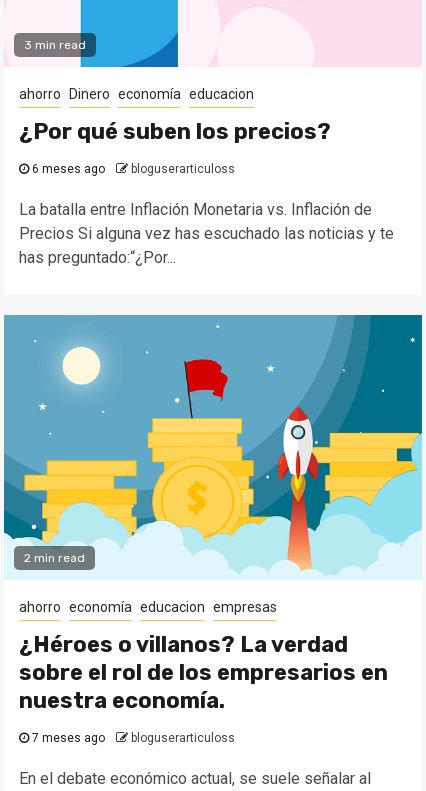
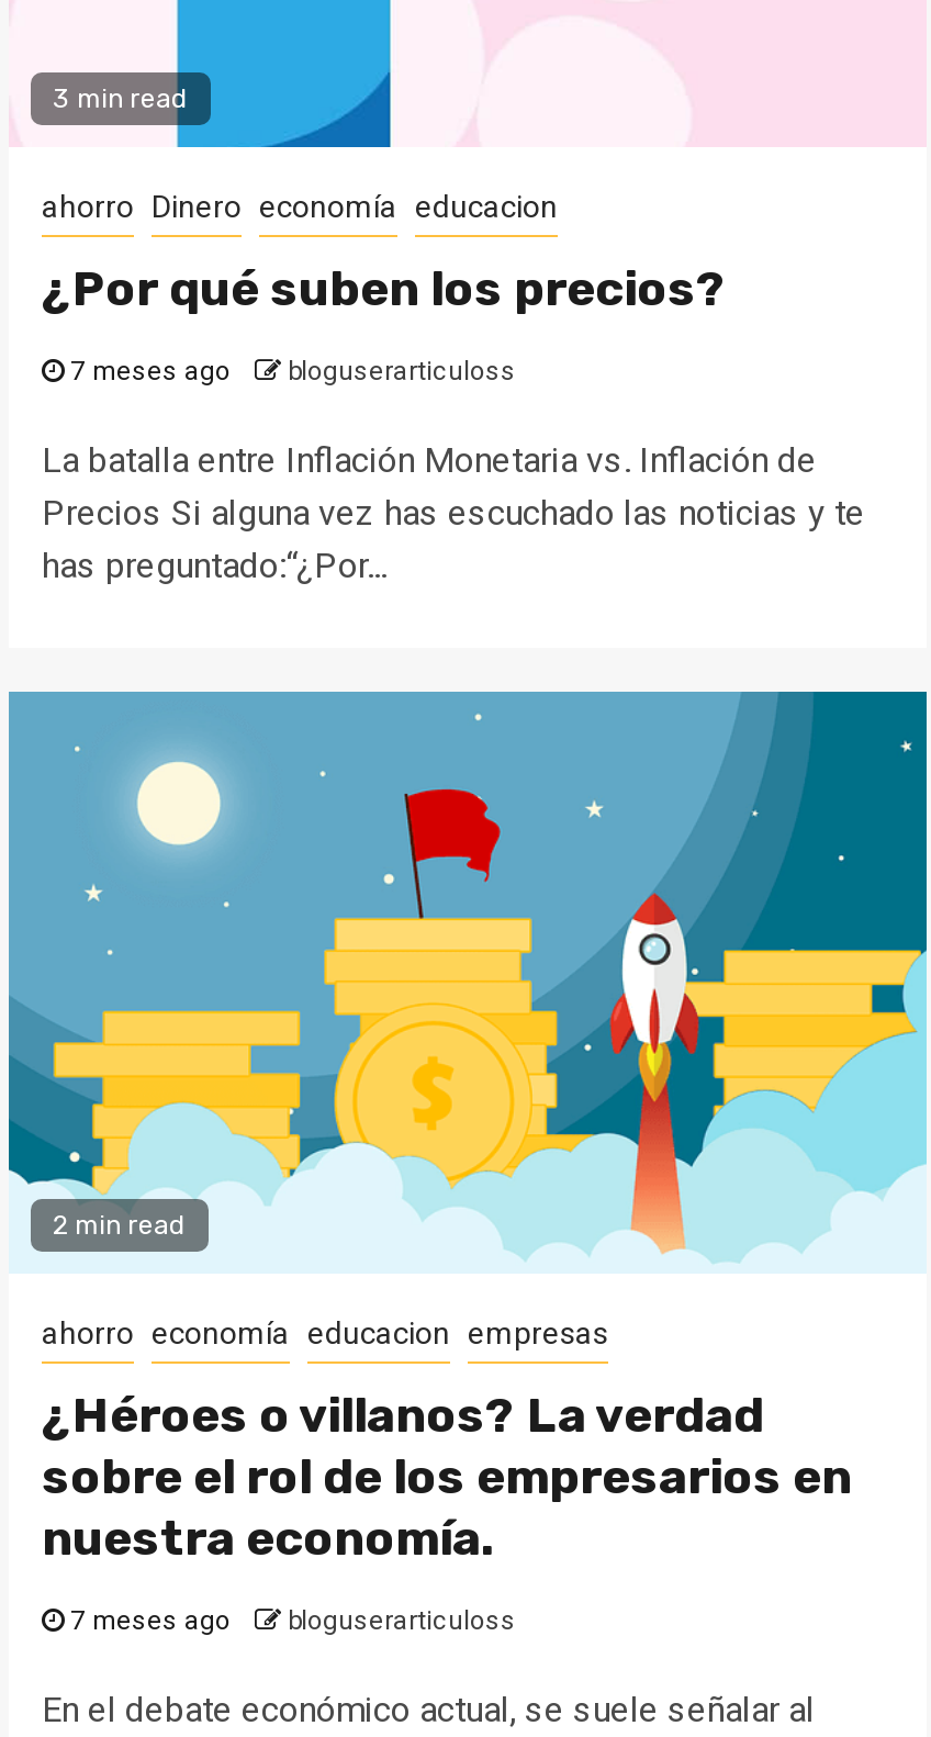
[29,162,235,176] 6 meses ago bloguserarticuloss -> [64,356,516,386] 7 meses ago bloguserarticuloss

